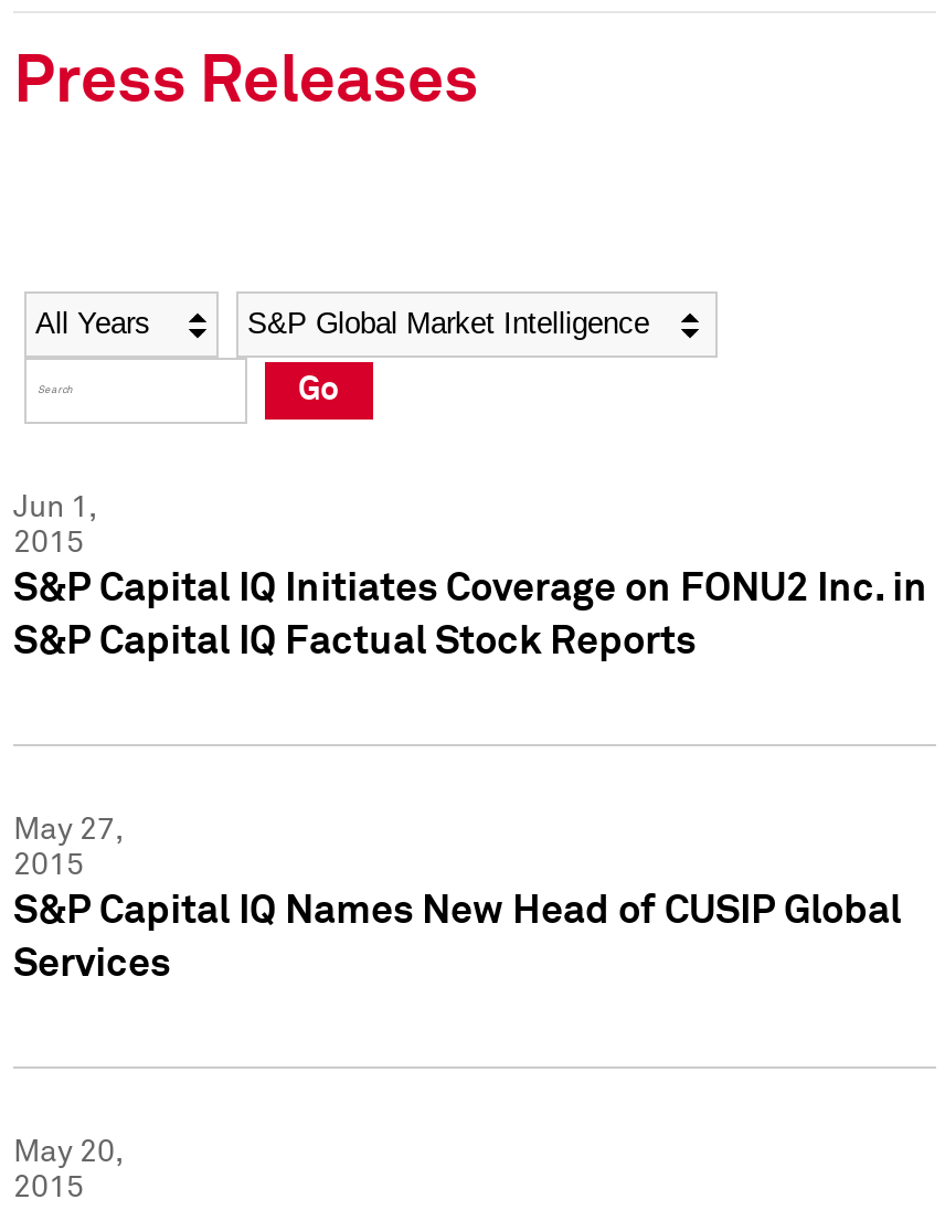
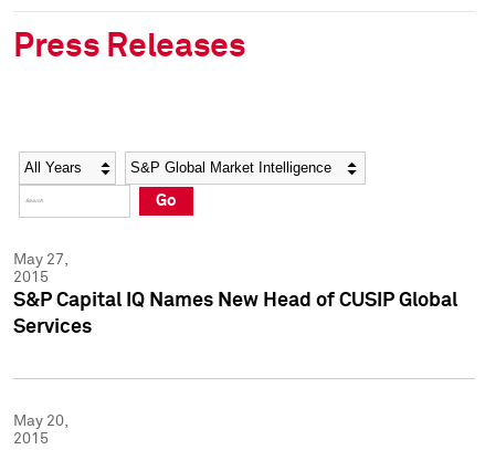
[13,492,927,662] Jun 1, | 2015 | S&P Capital IQ Initiates Coverage on FONU2 Inc. in | S&P Capital IQ Factual Stock Reports -> none

